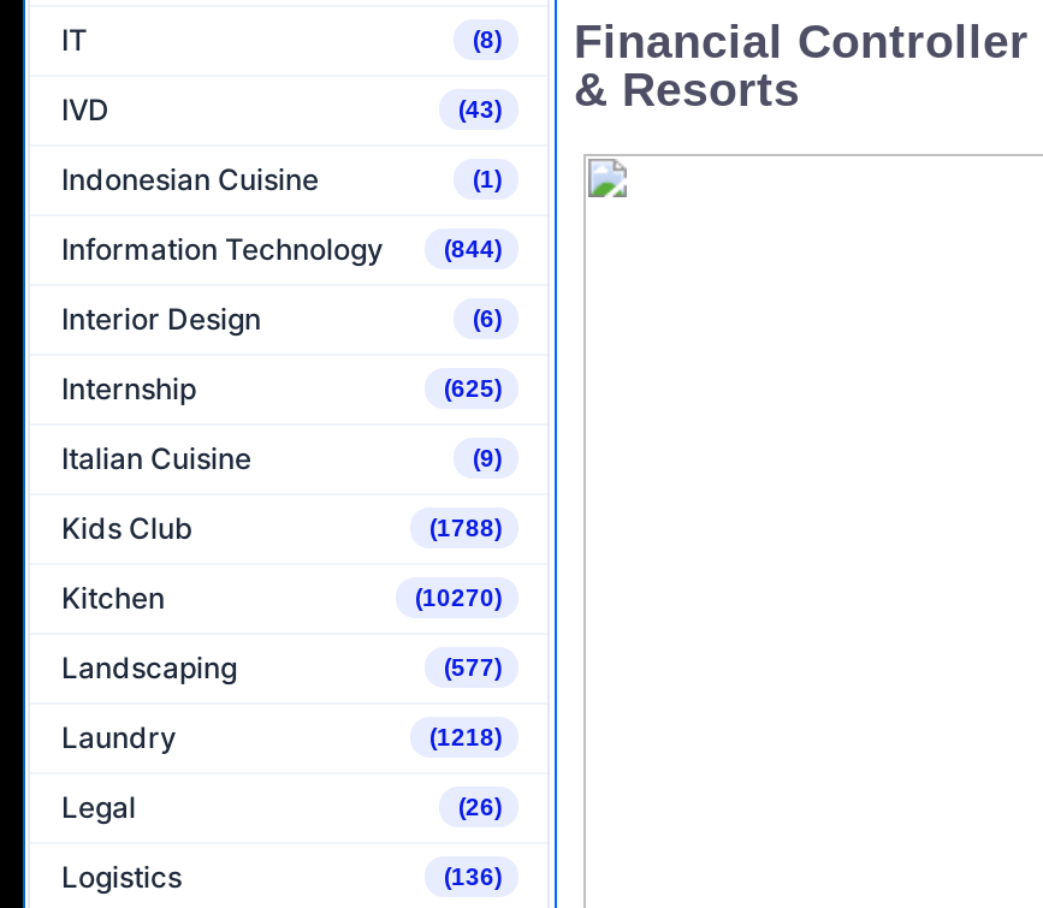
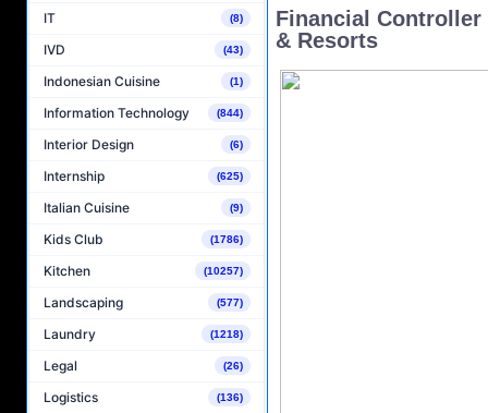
[429,515,502,541] (1788) -> [210,233,243,245] (1786)
[415,585,502,611] (10270) -> [204,265,243,277] (10257)

